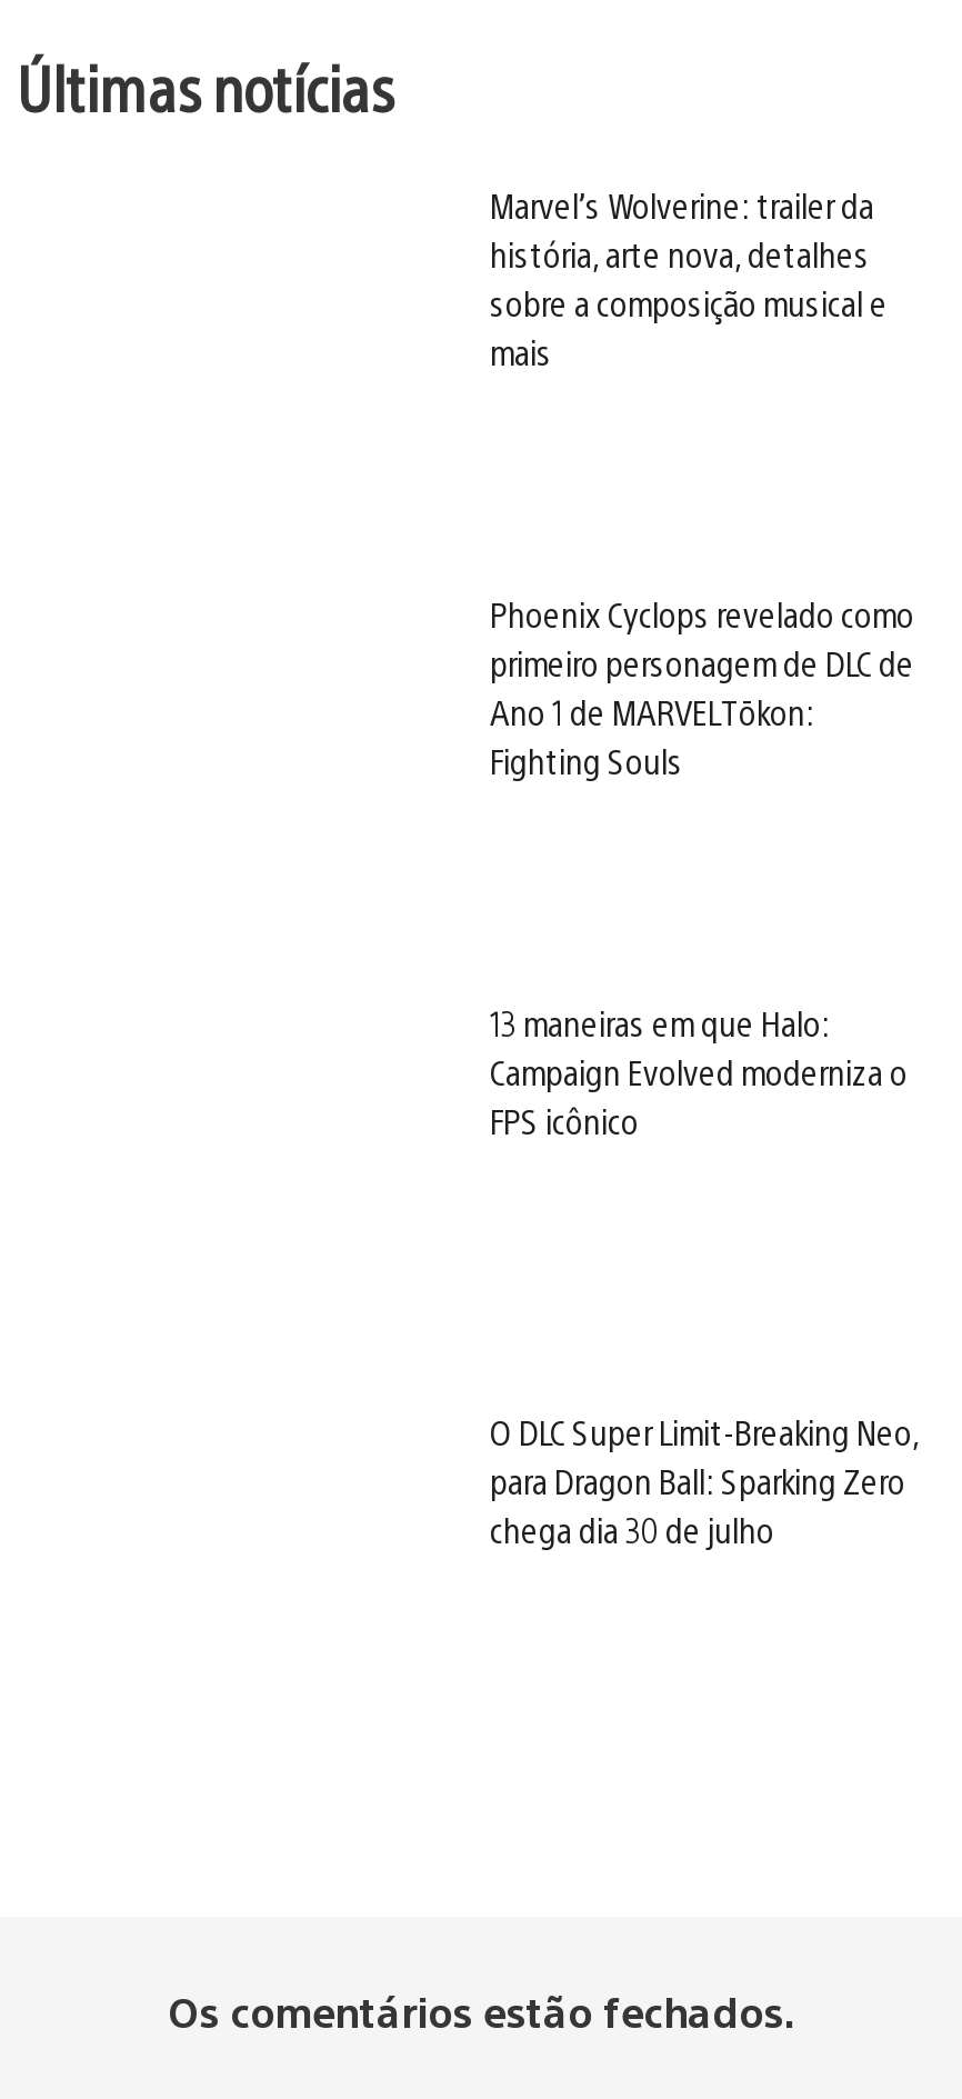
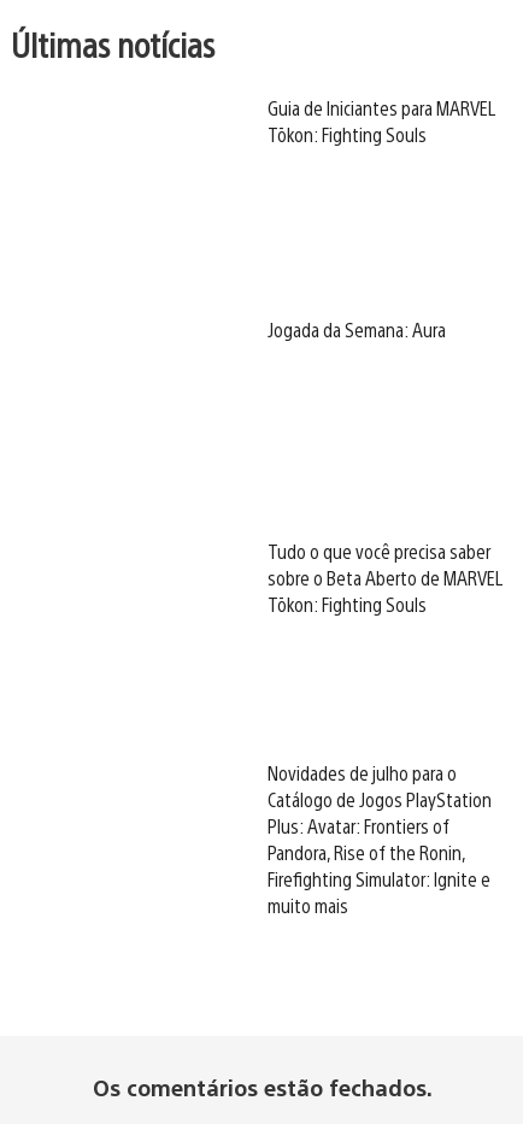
[490,182,888,375] Marvel’s Wolverine: trailer da | história, arte nova, detalhes | sobre a composição musical e | mais -> [268,95,495,147] Guia de Iniciantes para MARVEL | Tōkon: Fighting Souls
[490,590,914,784] Phoenix Cyclops revelado como | primeiro personagem de DLC de | Ano 1 de MARVEL Tōkon: | Fighting Souls -> [268,317,446,342] Jogada da Semana: Aura
[490,999,908,1144] 13 maneiras em que Halo: | Campaign Evolved moderniza o | FPS icônico -> [268,539,503,617] Tudo o que você precisa saber | sobre o Beta Aberto de MARVEL | Tōkon: Fighting Souls
[490,1408,919,1553] O DLC Super Limit-Breaking Neo, | para Dragon Ball: Sparking Zero | chega dia 30 de julho -> [268,760,492,918] Novidades de julho para o | Catálogo de Jogos PlayStation | Plus: Avatar: Frontiers of | Pandora, Rise of the Ronin, | Firefighting Simulator: Ignite e | muito mais

